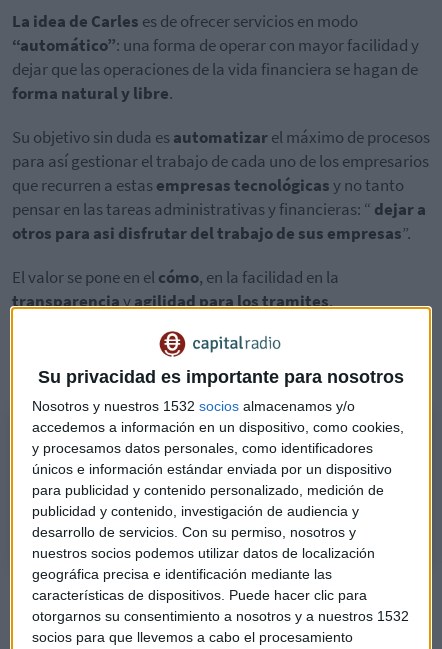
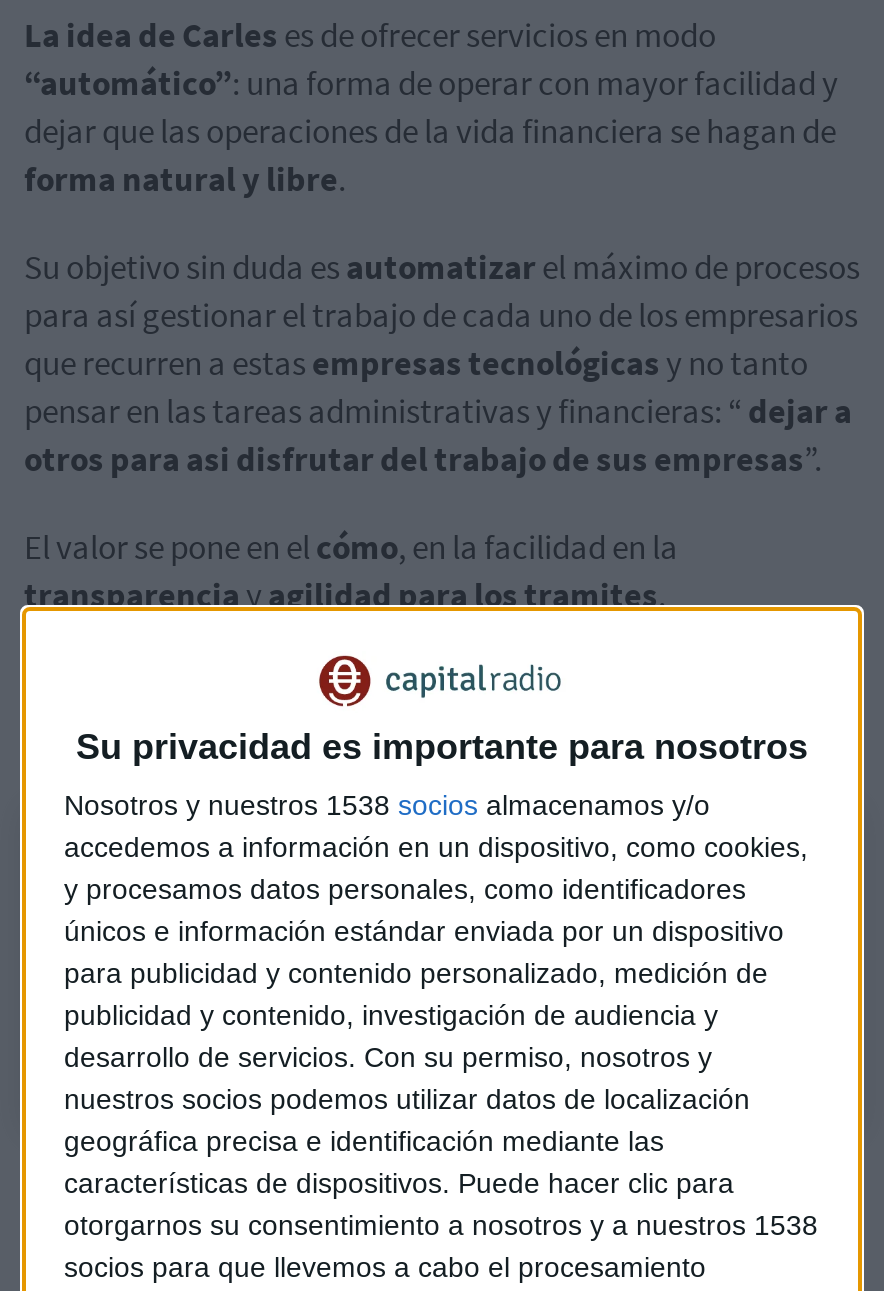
[32,398,355,414] Nosotros y nuestros 1532 socios almacenamos y/o -> [64,790,710,822] Nosotros y nuestros 1538 socios almacenamos y/o
[32,608,409,624] otorgarnos su consentimiento a nosotros y a nuestros 1532 -> [64,1210,818,1242] otorgarnos su consentimiento a nosotros y a nuestros 1538

